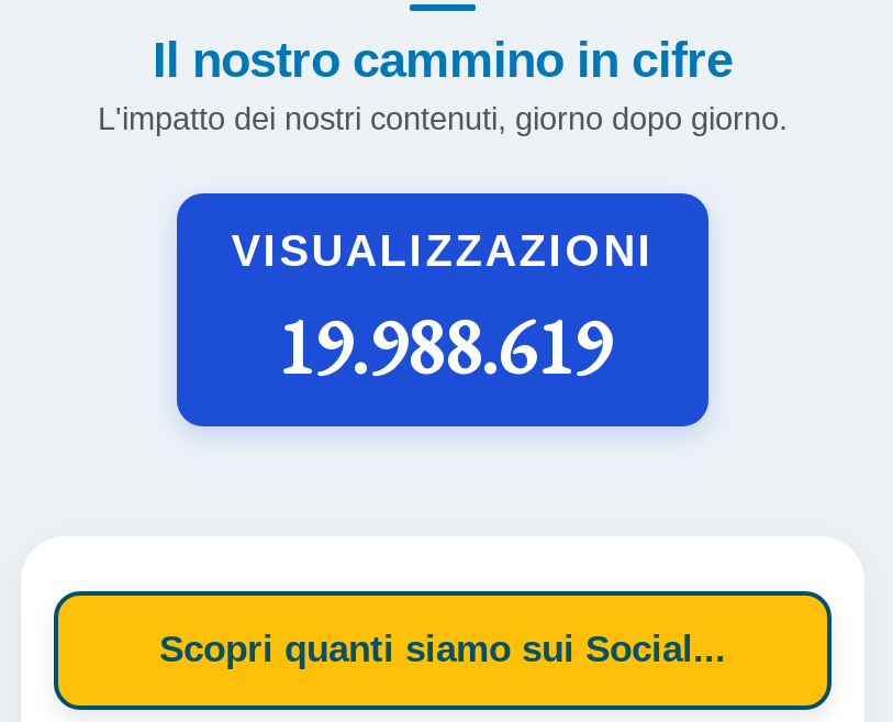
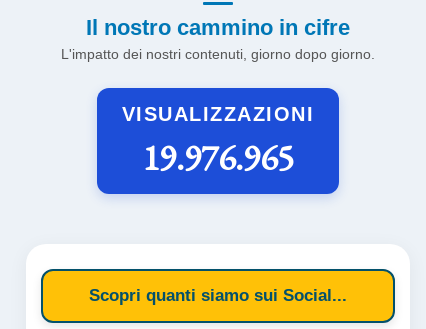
[276,294,610,398] 19.988.619 -> [142,134,294,181] 19.976.965

